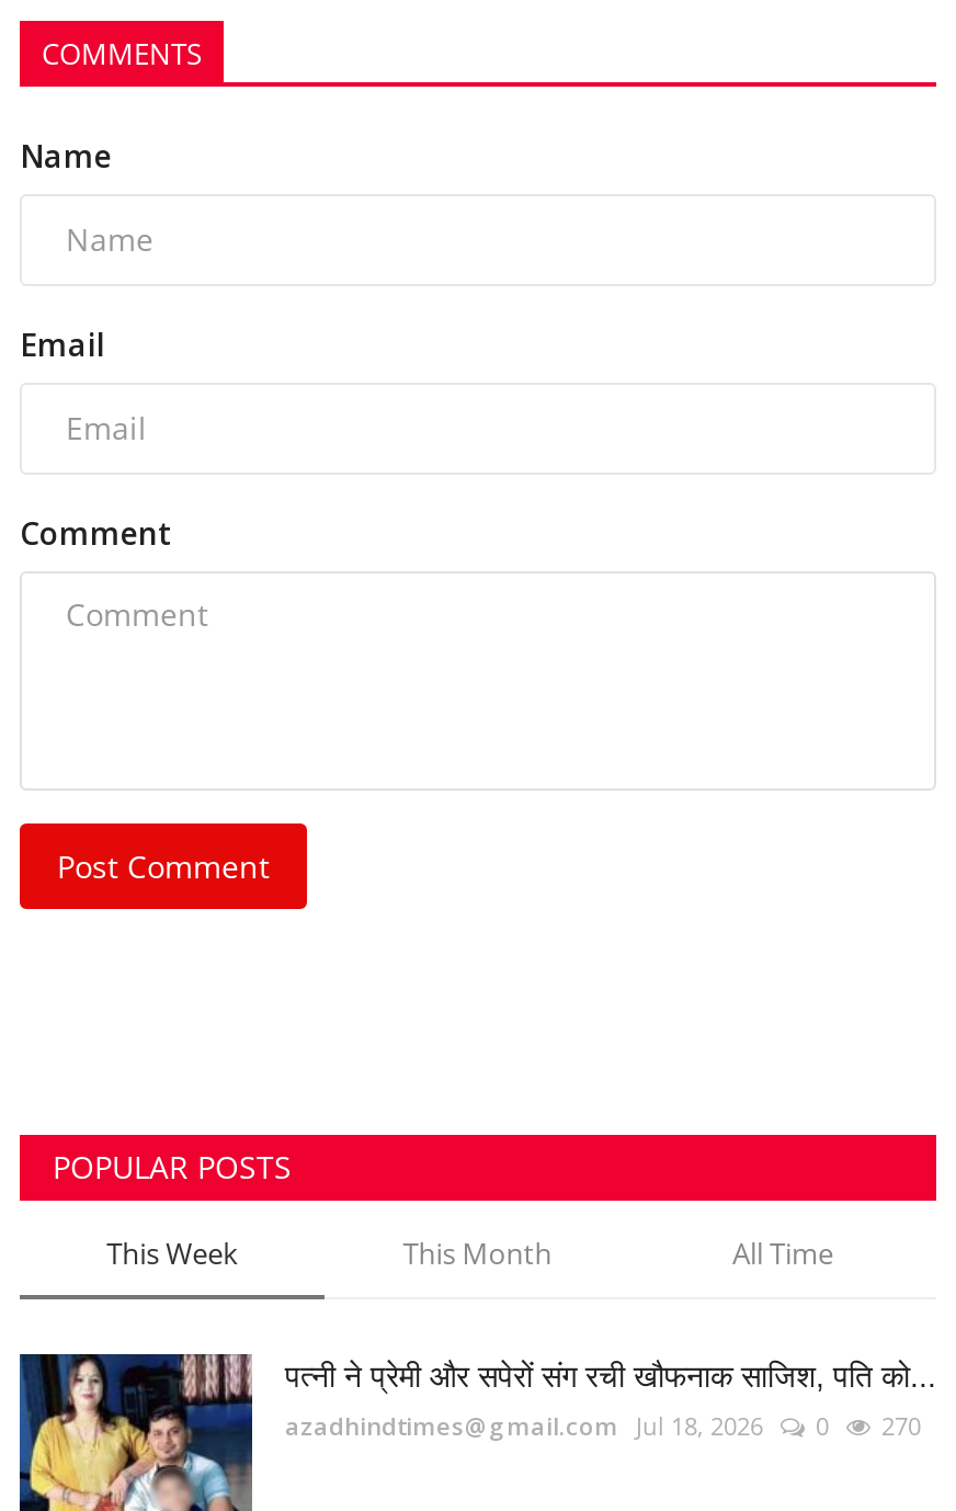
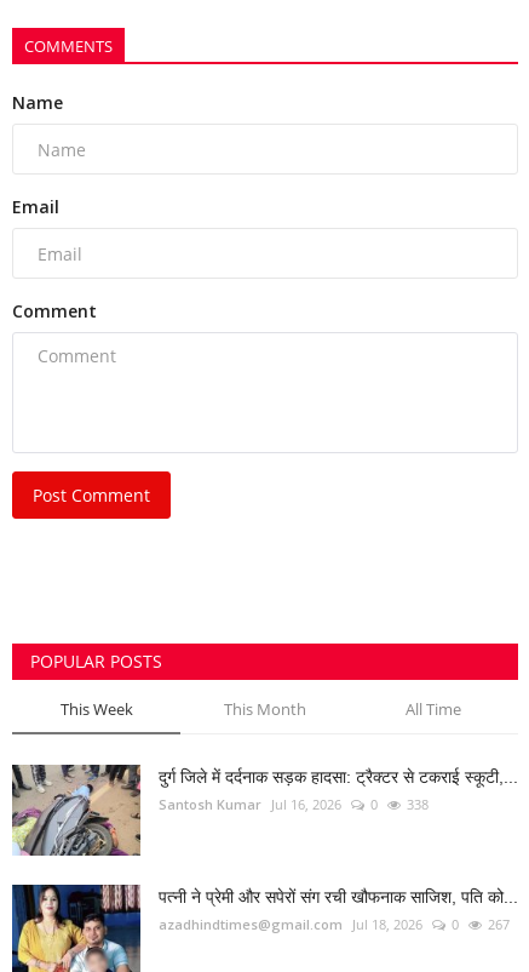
none -> [11,764,518,856] [image] | दुर्ग जिले में दर्दनाक सड़क हादसा: ट्रैक्टर से टकराई स्कूटी,... | Santosh Kumar Jul 16, 2026 | 0 | 338
[285,1409,921,1442] azadhindtimes@gmail.com Jul 18, 2026 0 270 -> [159,916,510,934] azadhindtimes@gmail.com Jul 18, 2026 0 267

